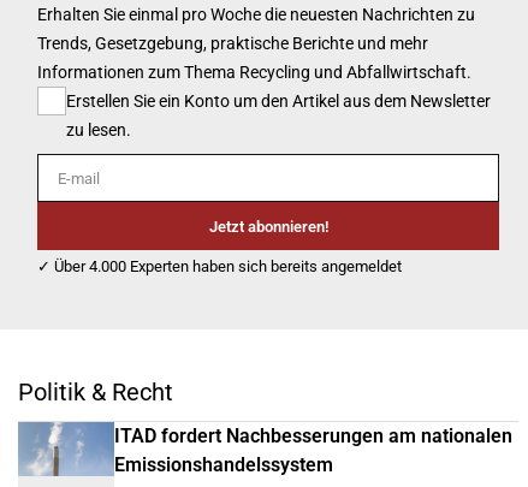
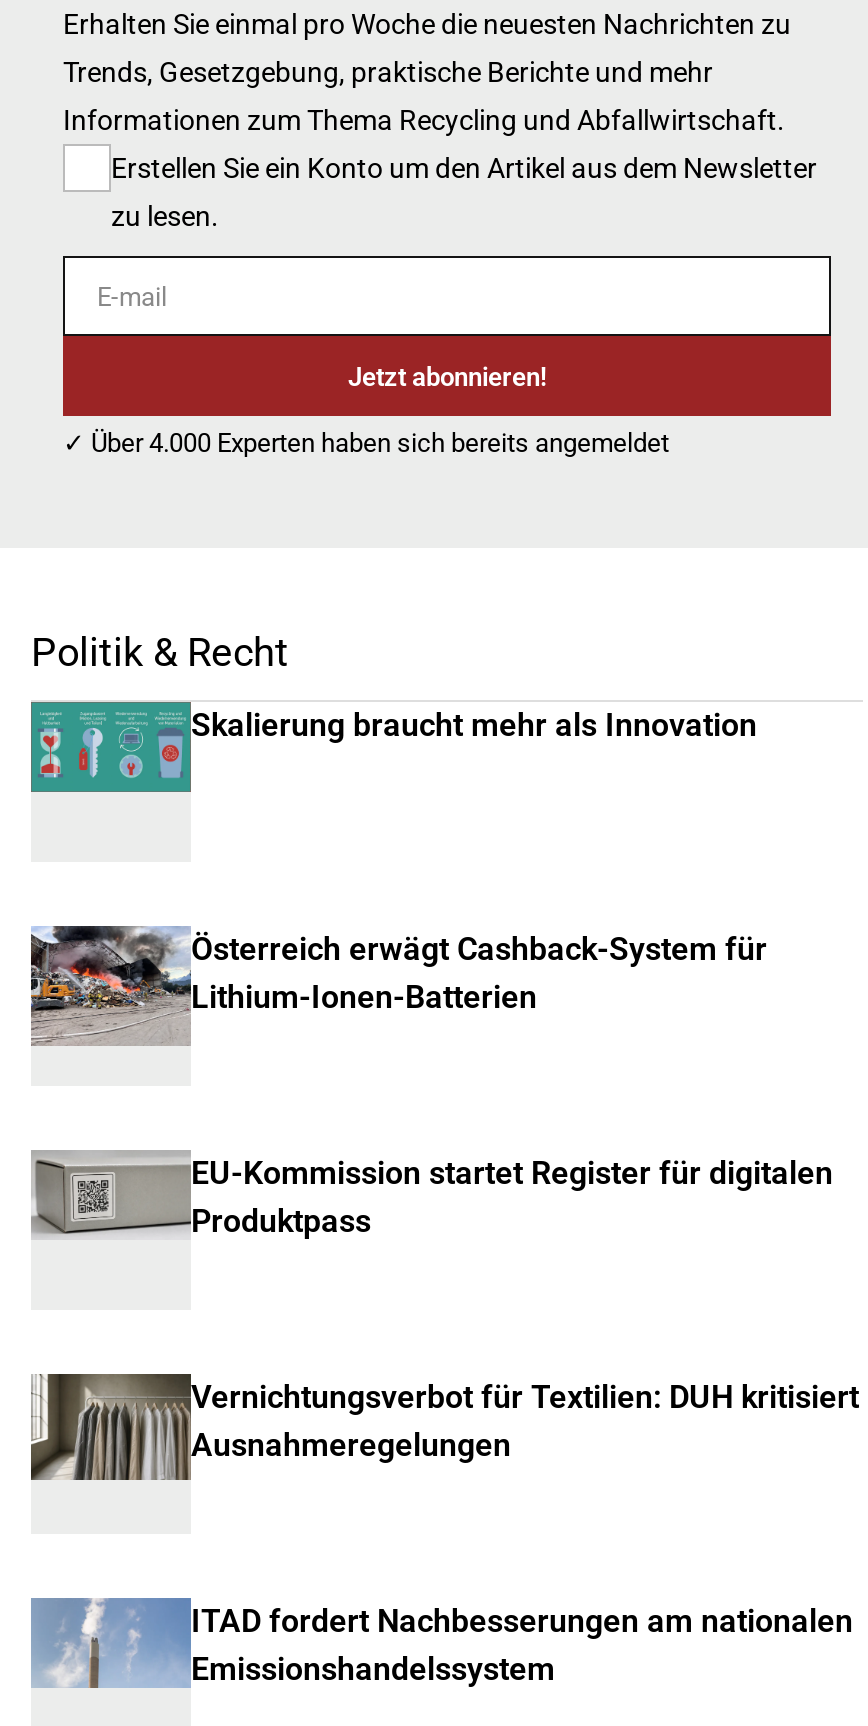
none -> [29,924,767,1046] [image] | Österreich erwägt Cashback-System für | Lithium-Ionen-Batterien
none -> [29,1372,859,1482] [image] | Vernichtungsverbot für Textilien: DUH kritisiert | Ausnahmeregelungen
none -> [31,700,757,794] [image] | Skalierung braucht mehr als Innovation
none -> [31,1150,833,1240] [image] | EU-Kommission startet Register für digitalen | Produktpass

